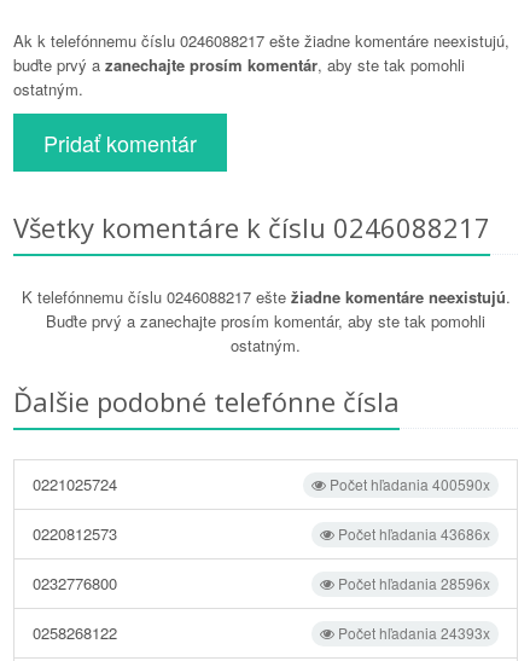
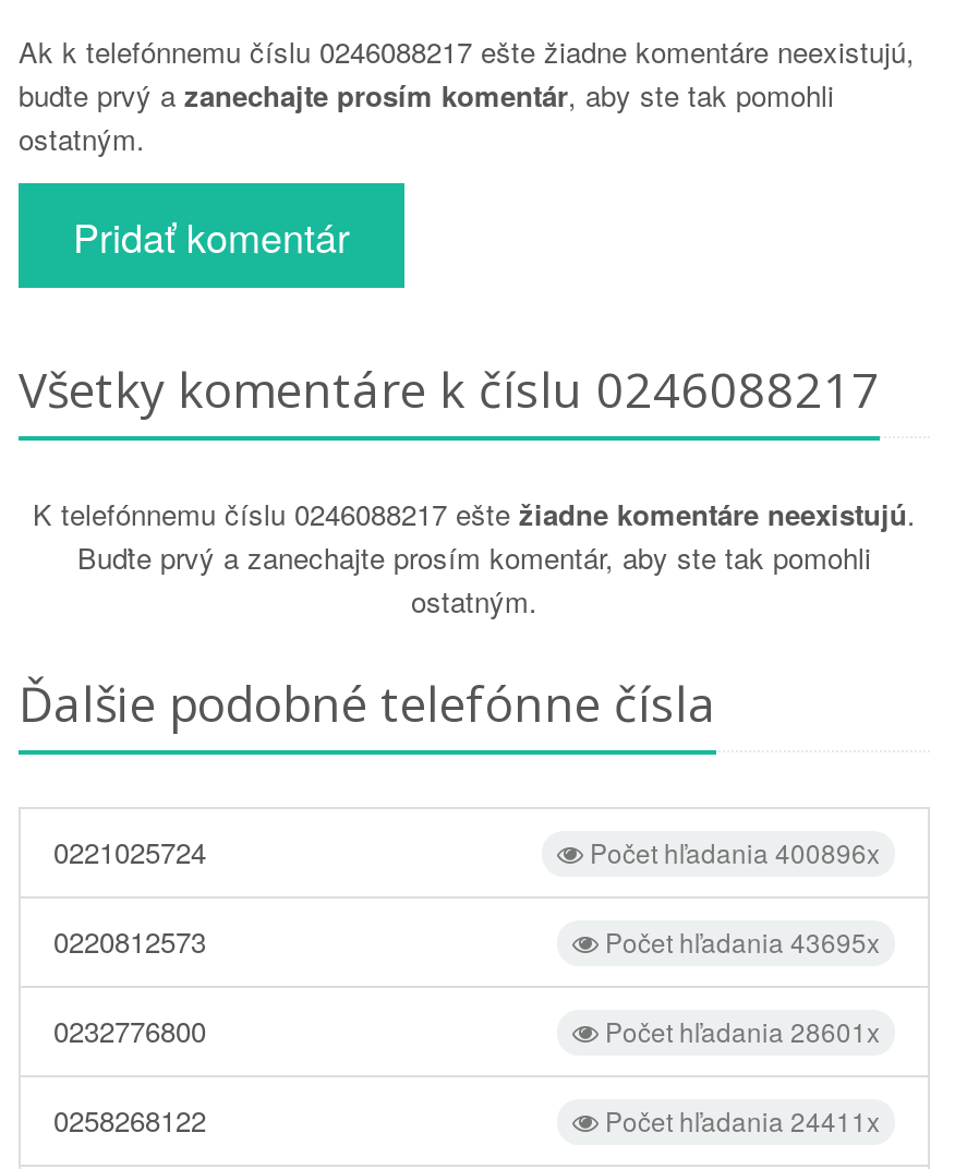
[326,473,490,494] Počet hľadania 400590x -> [583,832,880,870] Počet hľadania 400896x
[334,523,490,543] Počet hľadania 43686x -> [599,922,880,959] Počet hľadania 43695x
[334,572,490,593] Počet hľadania 28596x -> [599,1011,880,1048] Počet hľadania 28601x
[334,622,490,643] Počet hľadania 24393x -> [599,1101,880,1138] Počet hľadania 24411x

